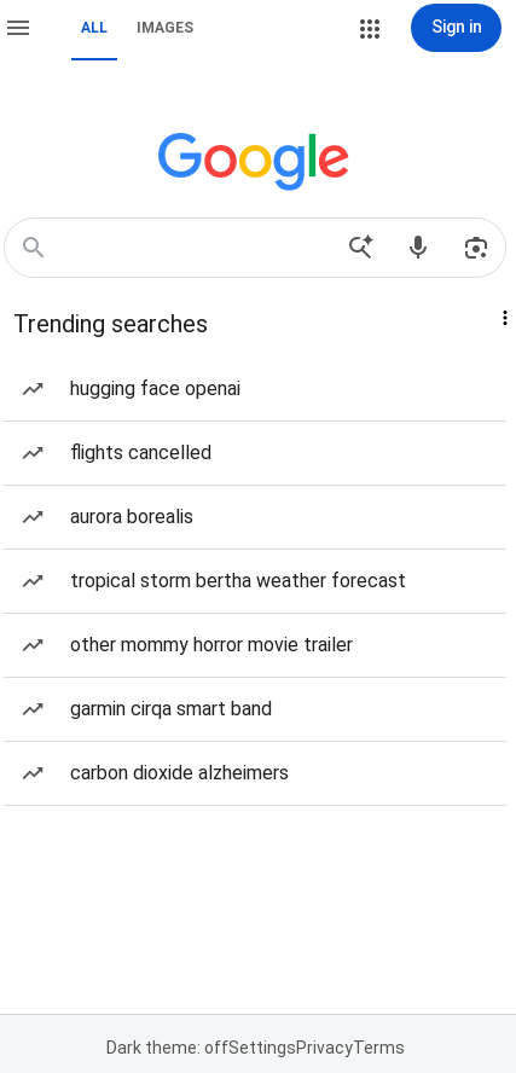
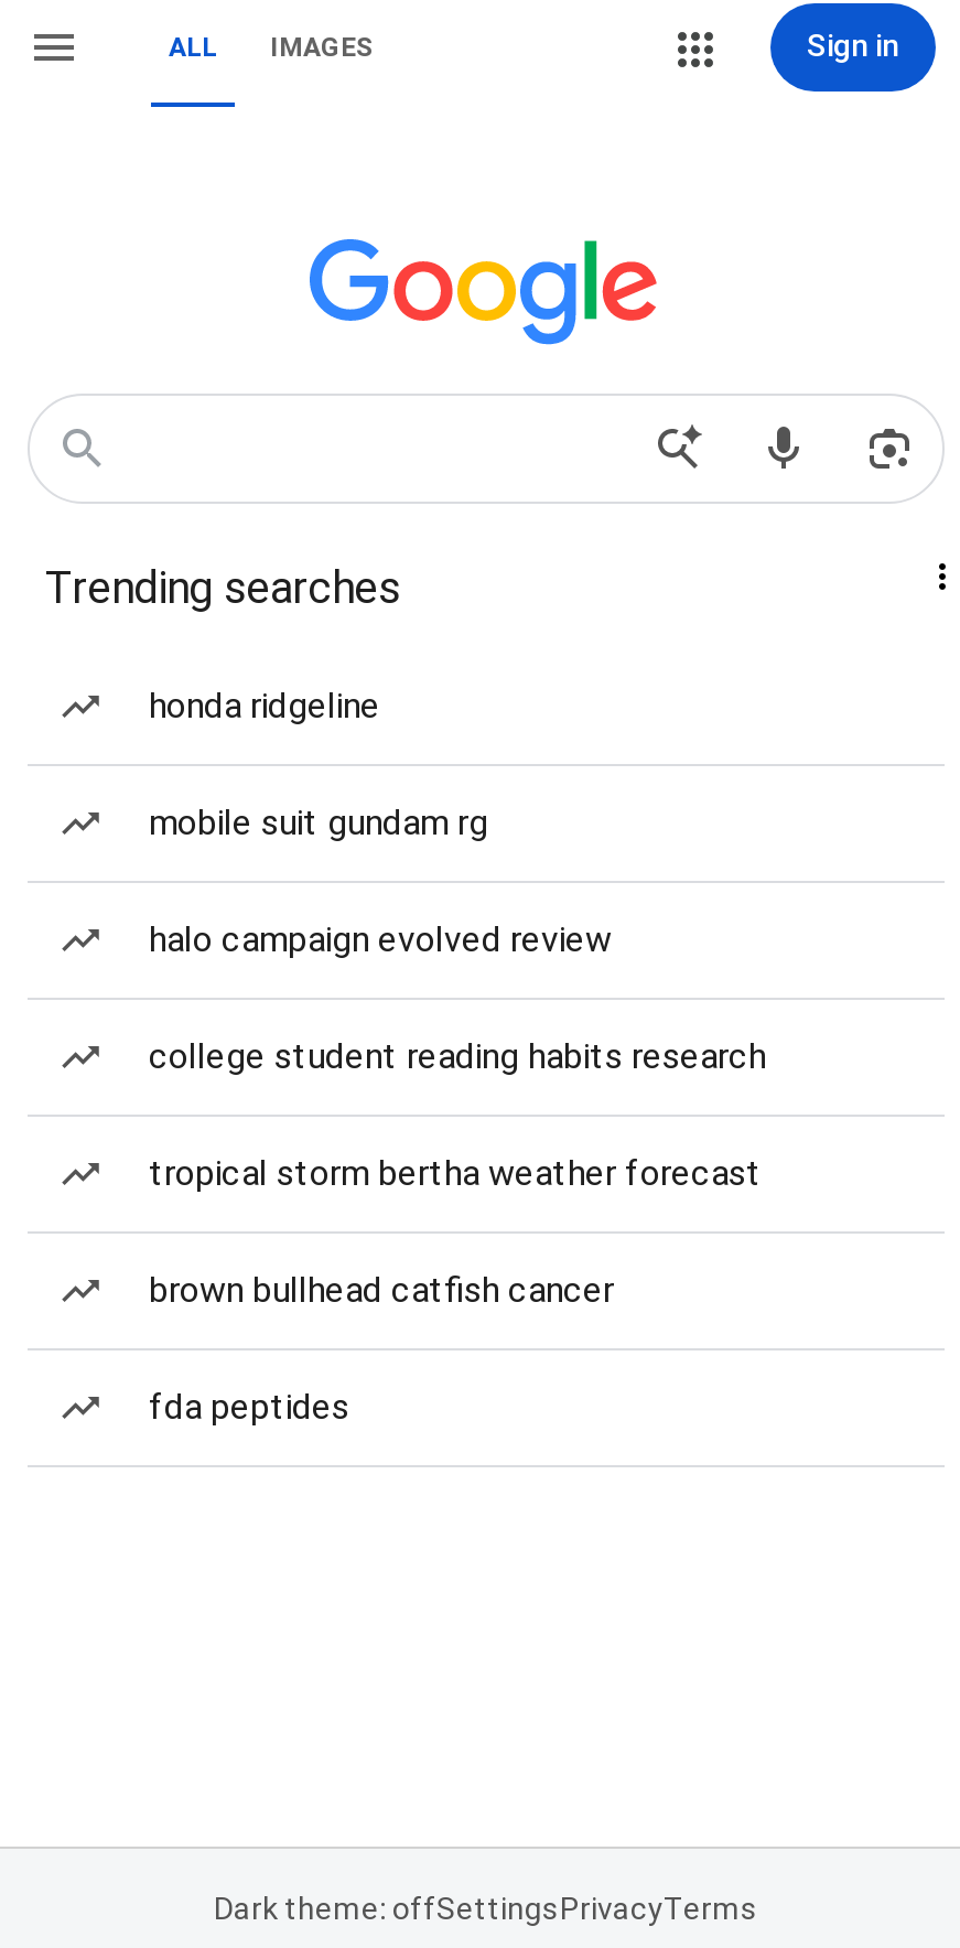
[70,377,240,528] hugging face openai | flights cancelled | aurora borealis -> [149,685,766,1077] honda ridgeline | mobile suit gundam rg | halo campaign evolved review | college student reading habits research
moved [70,569,406,592] -> [149,1152,762,1194]: tropical storm bertha weather forecast
[70,633,353,784] other mommy horror movie trailer | garmin cirqa smart band | carbon dioxide alzheimers -> [149,1269,614,1428] brown bullhead catfish cancer | fda peptides

